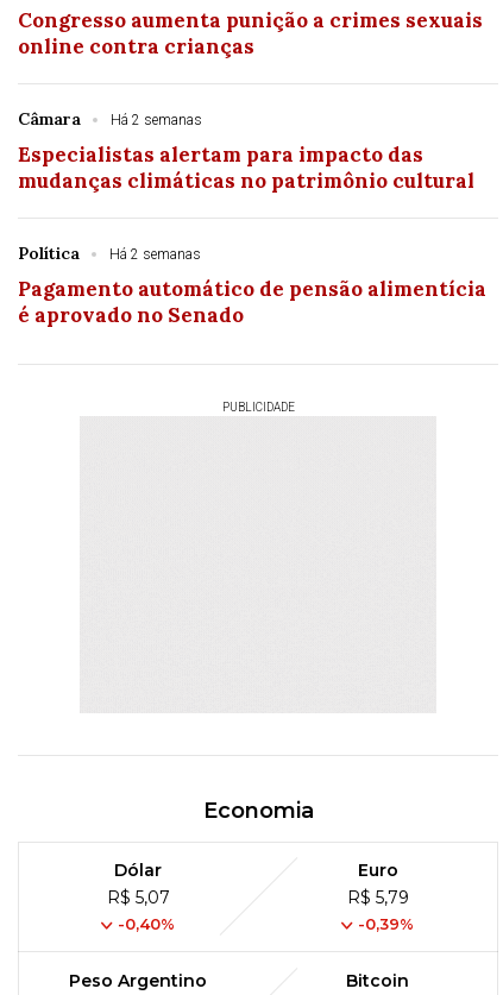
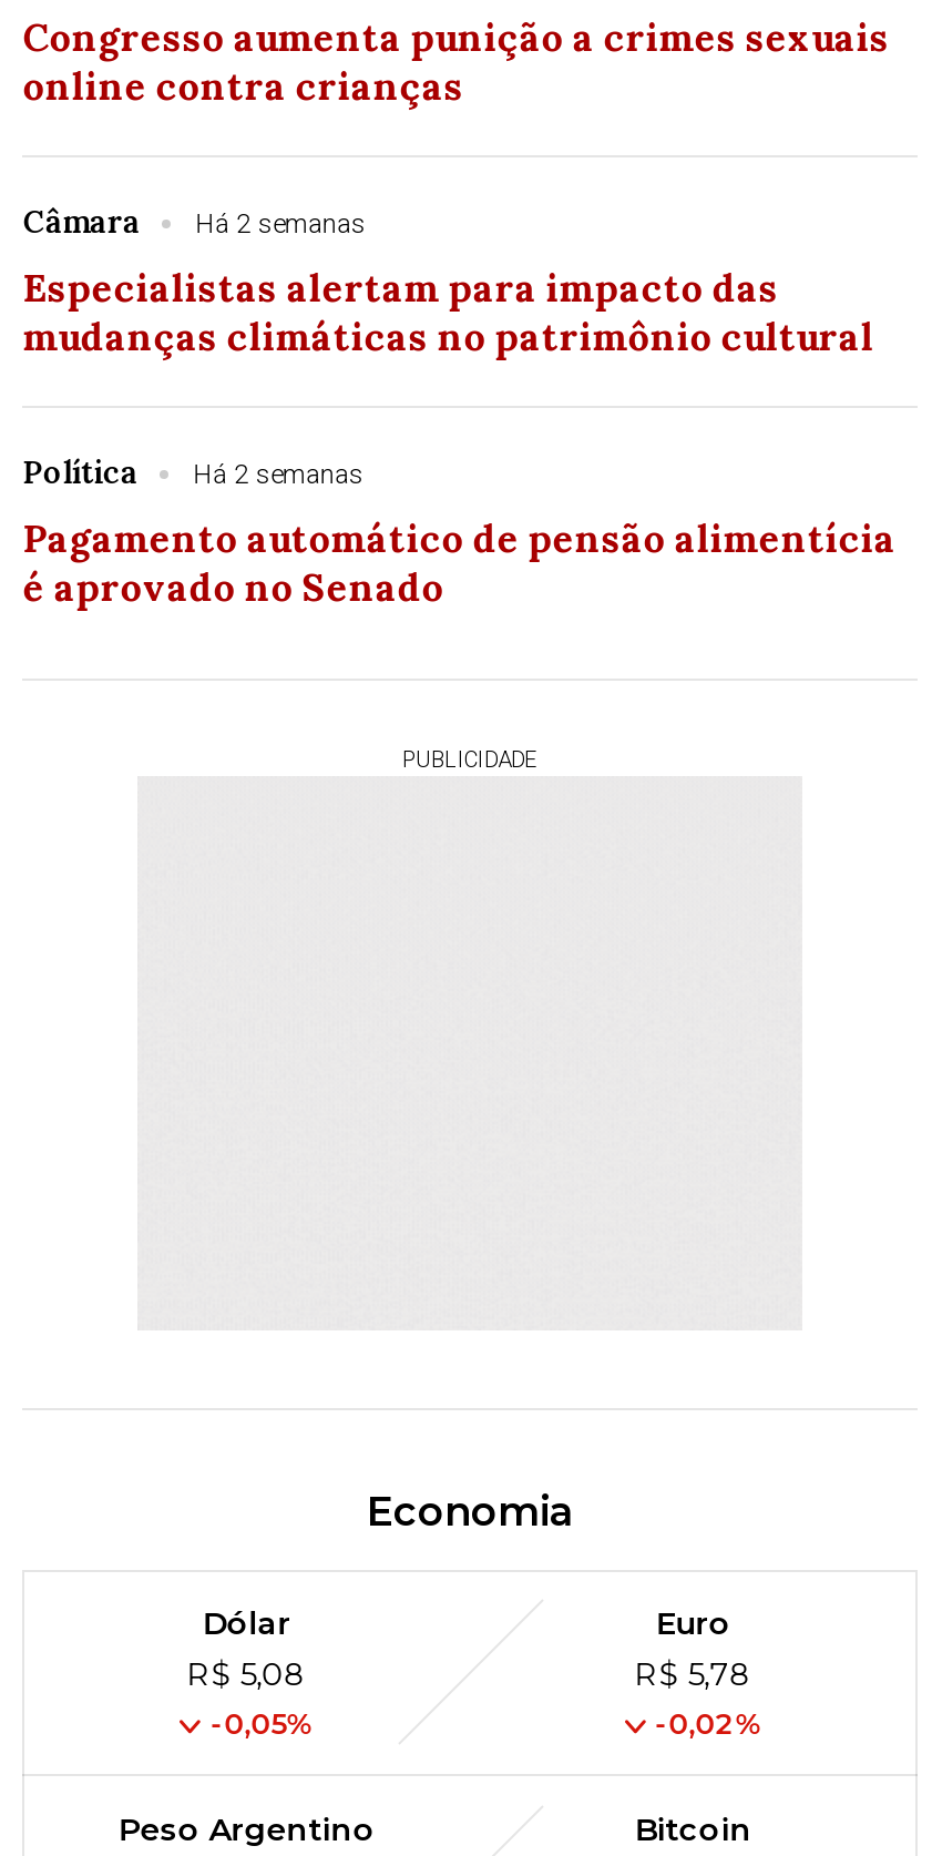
[107,887,170,908] R$ 5,07 -> [187,1654,306,1694] R$ 5,08
[347,887,409,908] R$ 5,79 -> [635,1654,752,1694] R$ 5,78
[118,914,175,933] -0,40% -> [211,1705,313,1740] -0,05%
[358,914,414,933] -0,39% -> [656,1705,762,1740] -0,02%

